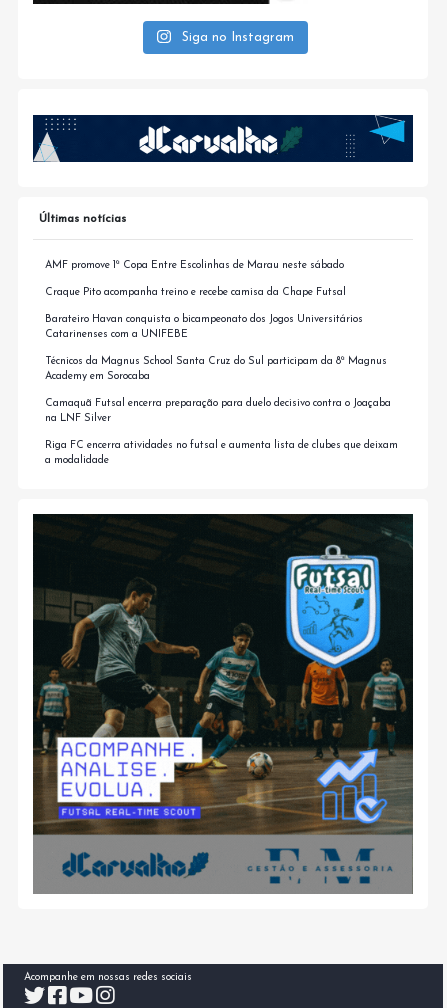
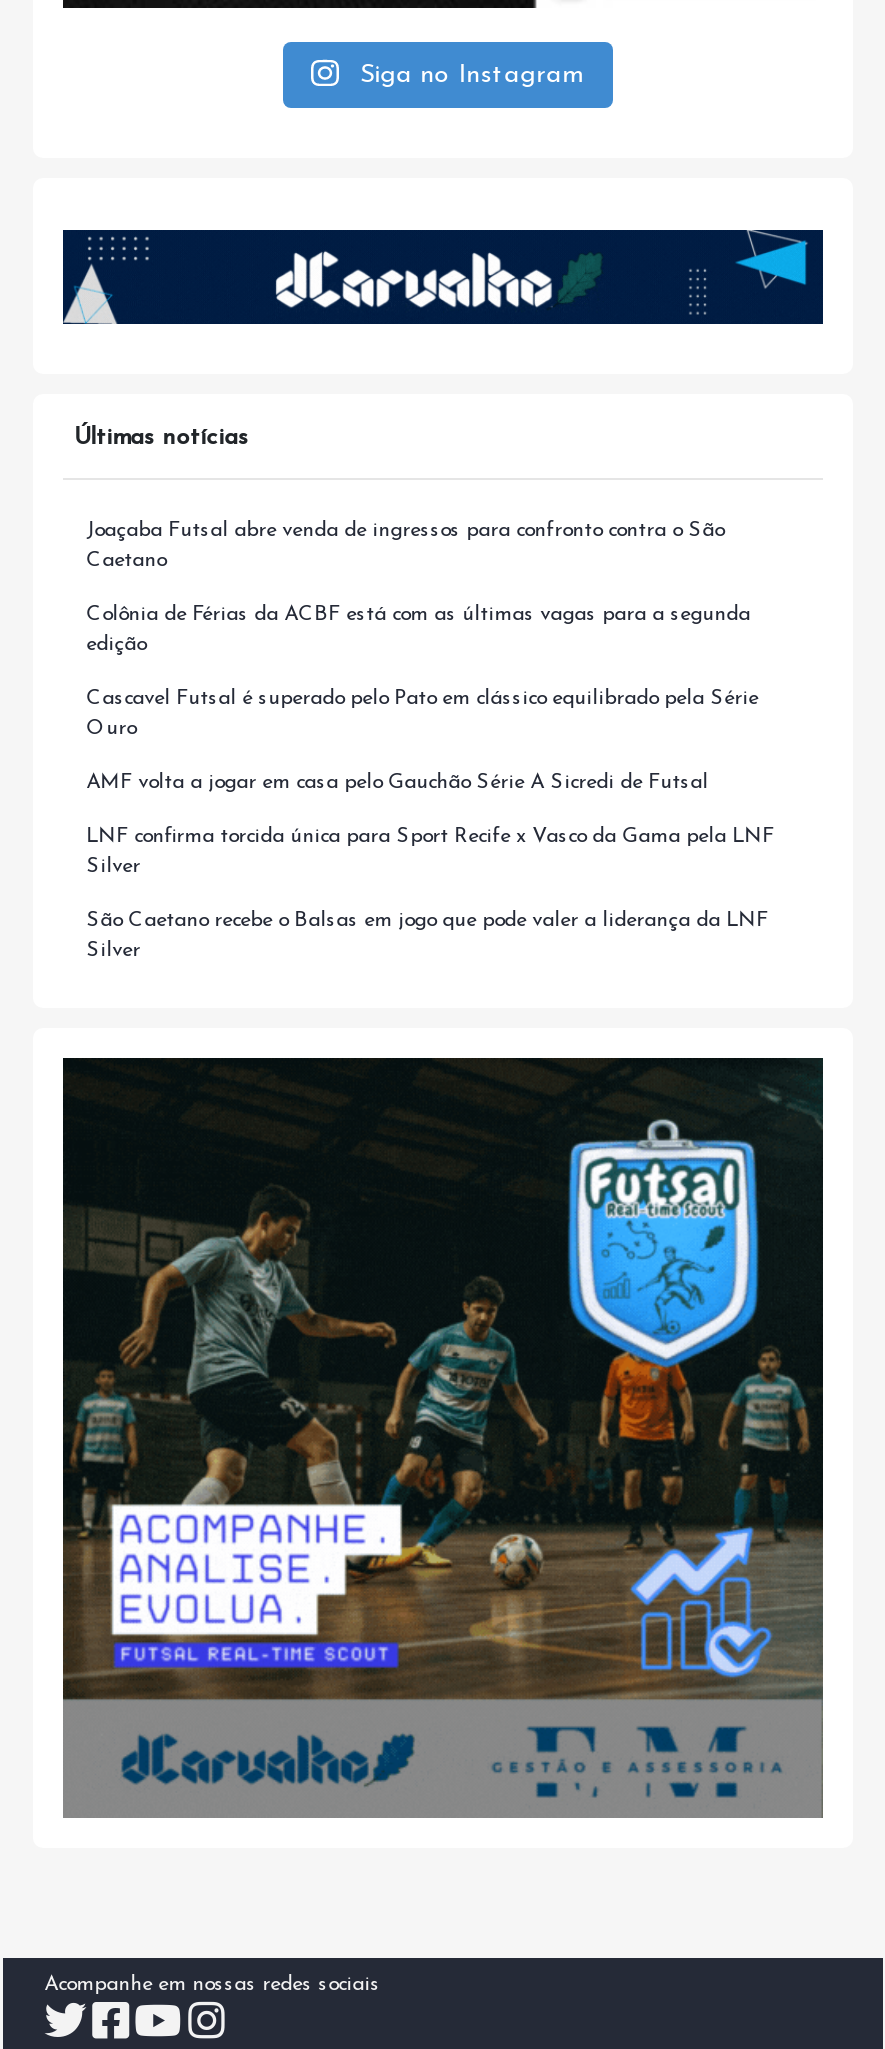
[45,260,344,271] AMF promove 1ª Copa Entre Escolinhas de Marau neste sábado -> [86,520,724,572] Joaçaba Futsal abre venda de ingressos para confronto contra o São | Caetano
[45,287,346,298] Craque Pito acompanha treino e recebe camisa da Chape Futsal -> [86,604,750,656] Colônia de Férias da ACBF está com as últimas vagas para a segunda | edição
[45,314,363,340] Barateiro Havan conquista o bicampeonato dos Jogos Universitários | Catarinenses com a UNIFEBE -> [86,688,758,740] Cascavel Futsal é superado pelo Pato em clássico equilibrado pela Série | Ouro
[45,356,387,382] Técnicos da Magnus School Santa Cruz do Sul participam da 8ª Magnus | Academy em Sorocaba -> [86,772,708,794] AMF volta a jogar em casa pelo Gauchão Série A Sicredi de Futsal
[45,398,391,424] Camaquã Futsal encerra preparação para duelo decisivo contra o Joaçaba | na LNF Silver -> [86,826,774,878] LNF confirma torcida única para Sport Recife x Vasco da Gama pela LNF | Silver
[45,440,398,466] Riga FC encerra atividades no futsal e aumenta lista de clubes que deixam | a modalidade -> [86,910,768,962] São Caetano recebe o Balsas em jogo que pode valer a liderança da LNF | Silver

